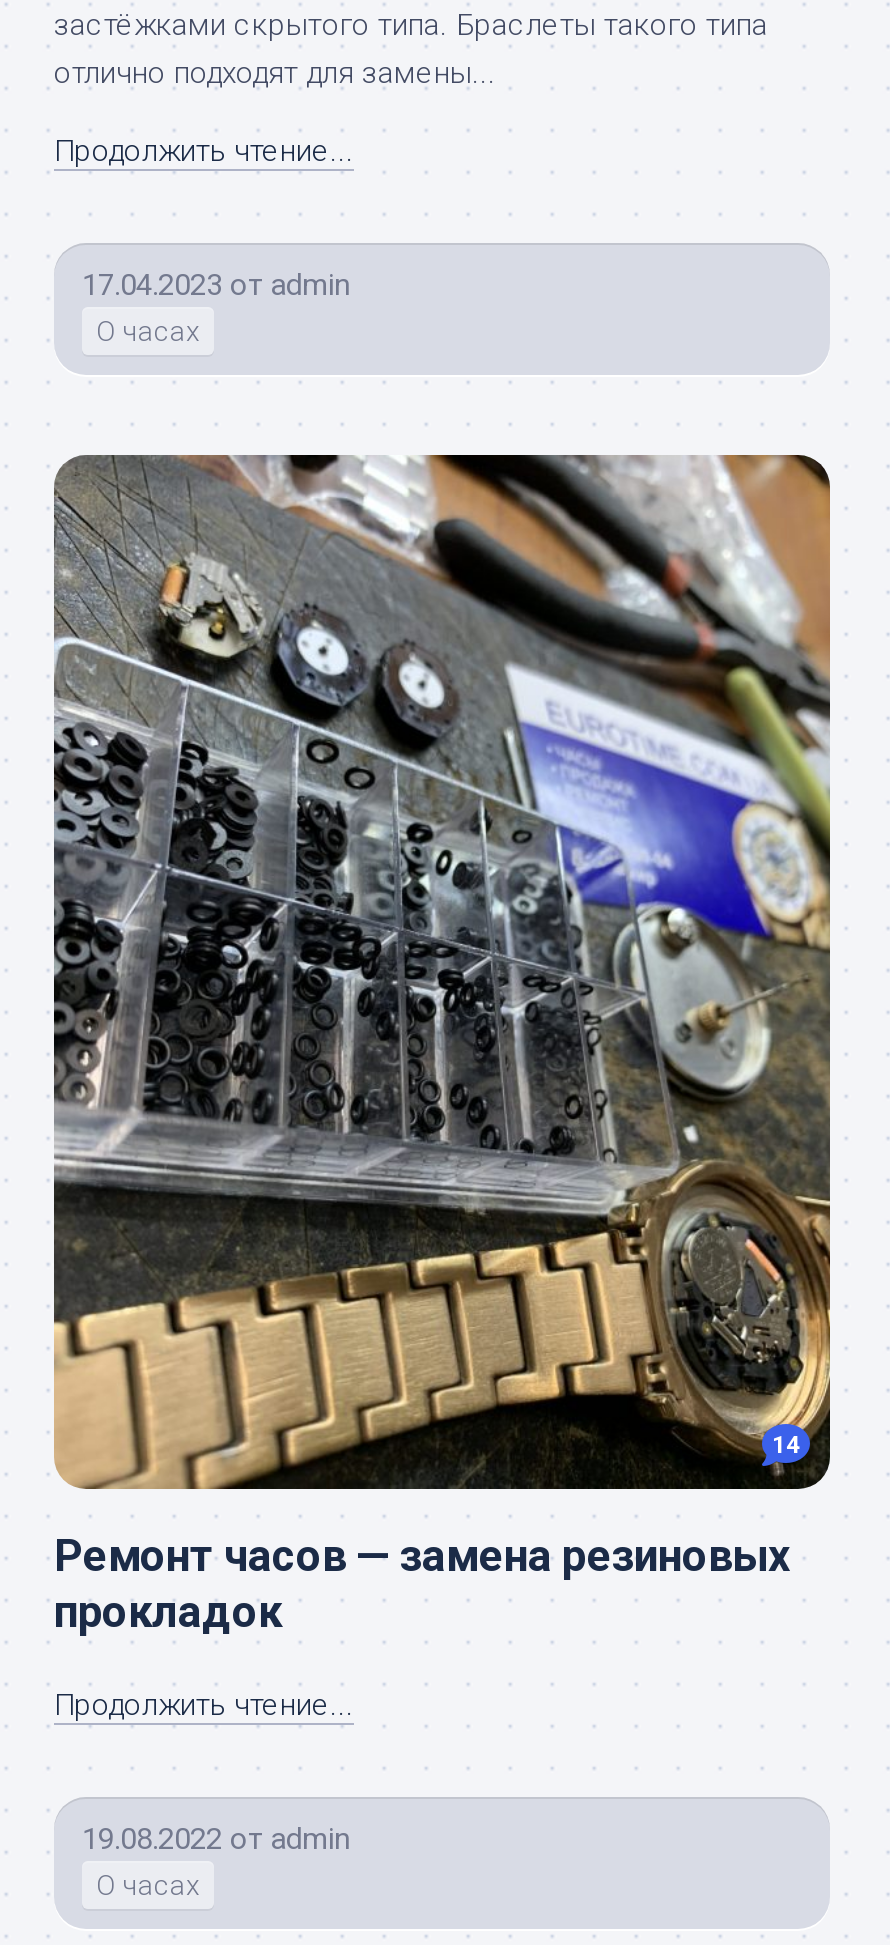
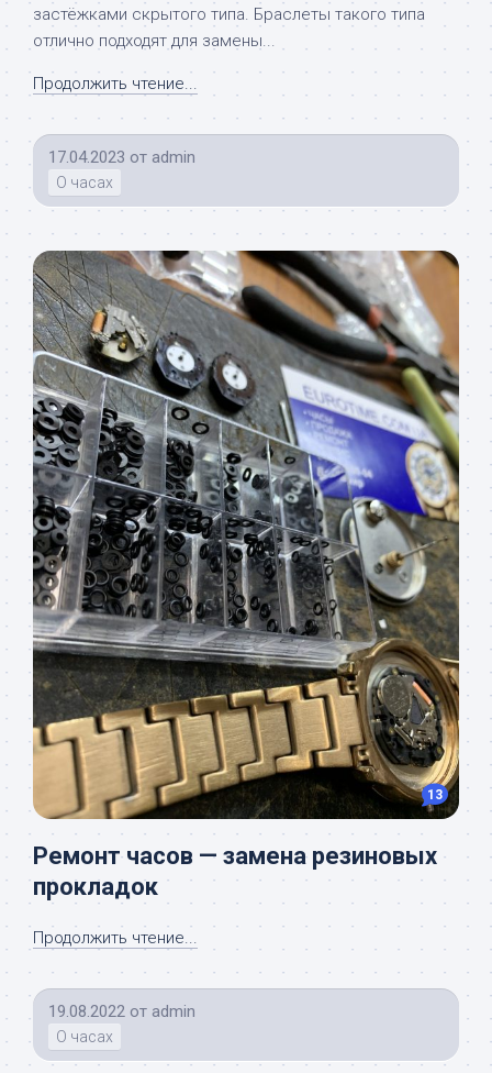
[772,1432,800,1460] 14 -> [427,787,443,803] 13

